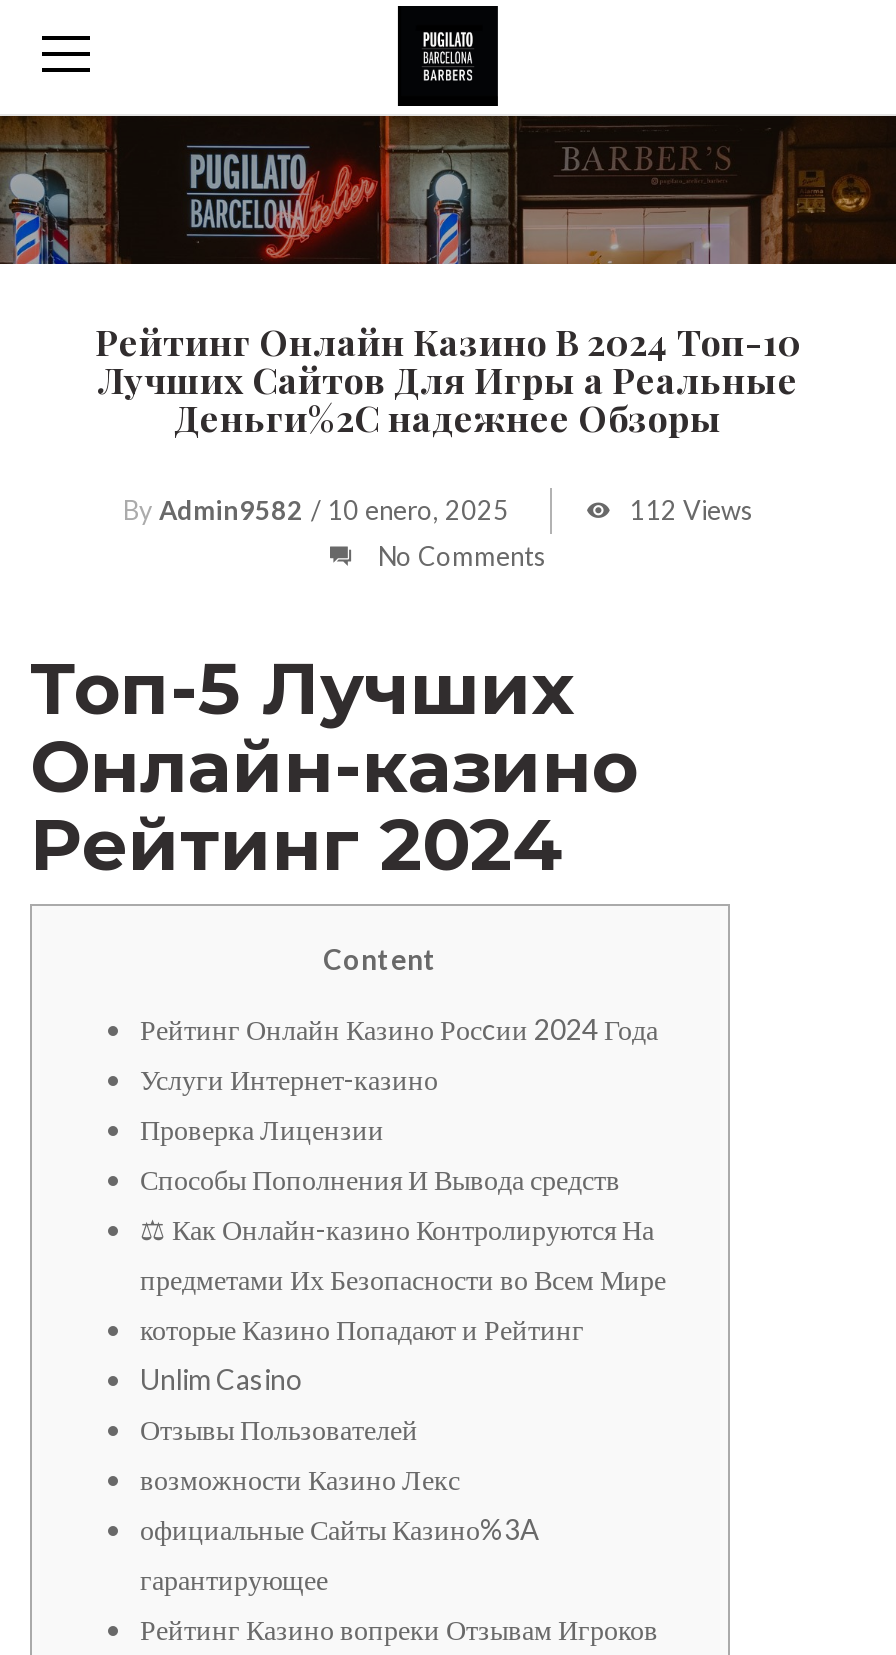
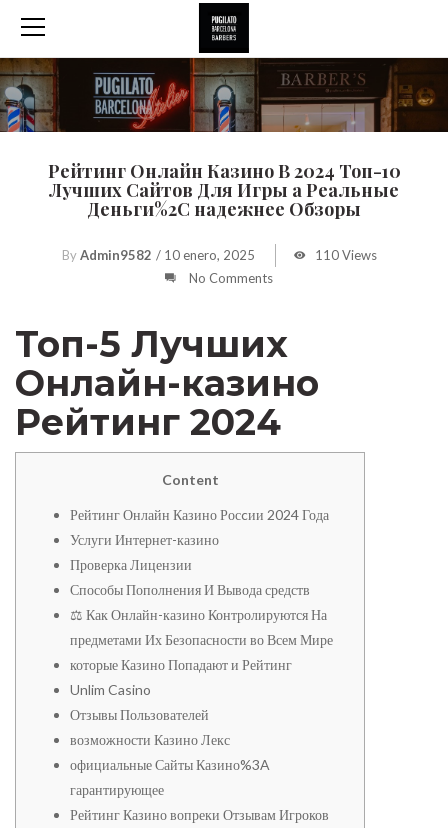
[629,493,753,525] 112 Views -> [314,247,376,263] 110 Views

